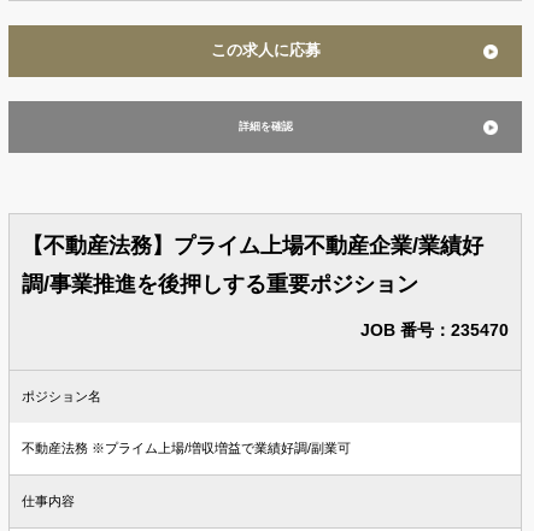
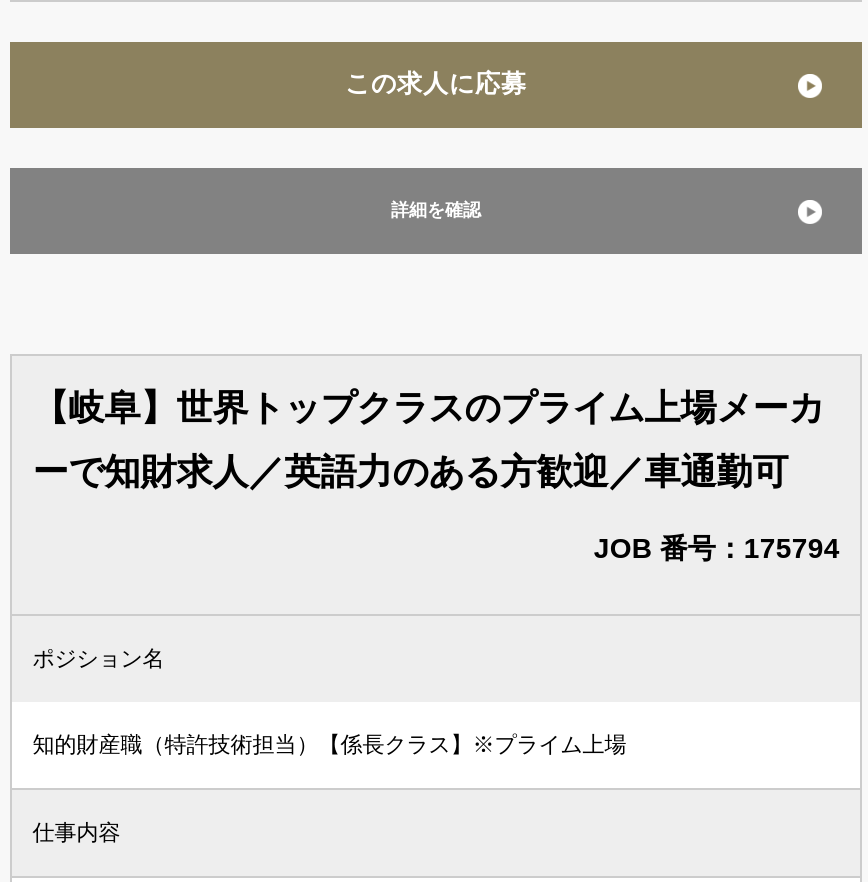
[22,233,484,258] 【不動産法務】プライム上場不動産企業/業績好 -> [32,388,824,428] 【岐阜】世界トップクラスのプライム上場メーカ
[22,272,419,296] 調/事業推進を後押しする重要ポジション -> [32,452,788,492] ーで知財求人／英語力のある方歓迎／車通勤可
[360,320,508,339] JOB 番号：235470 -> [594,532,840,564] JOB 番号：175794
[22,441,351,455] 不動産法務 ※プライム上場/増収増益で業績好調/副業可 -> [32,732,626,756] 知的財産職（特許技術担当）【係長クラス】※プライム上場

